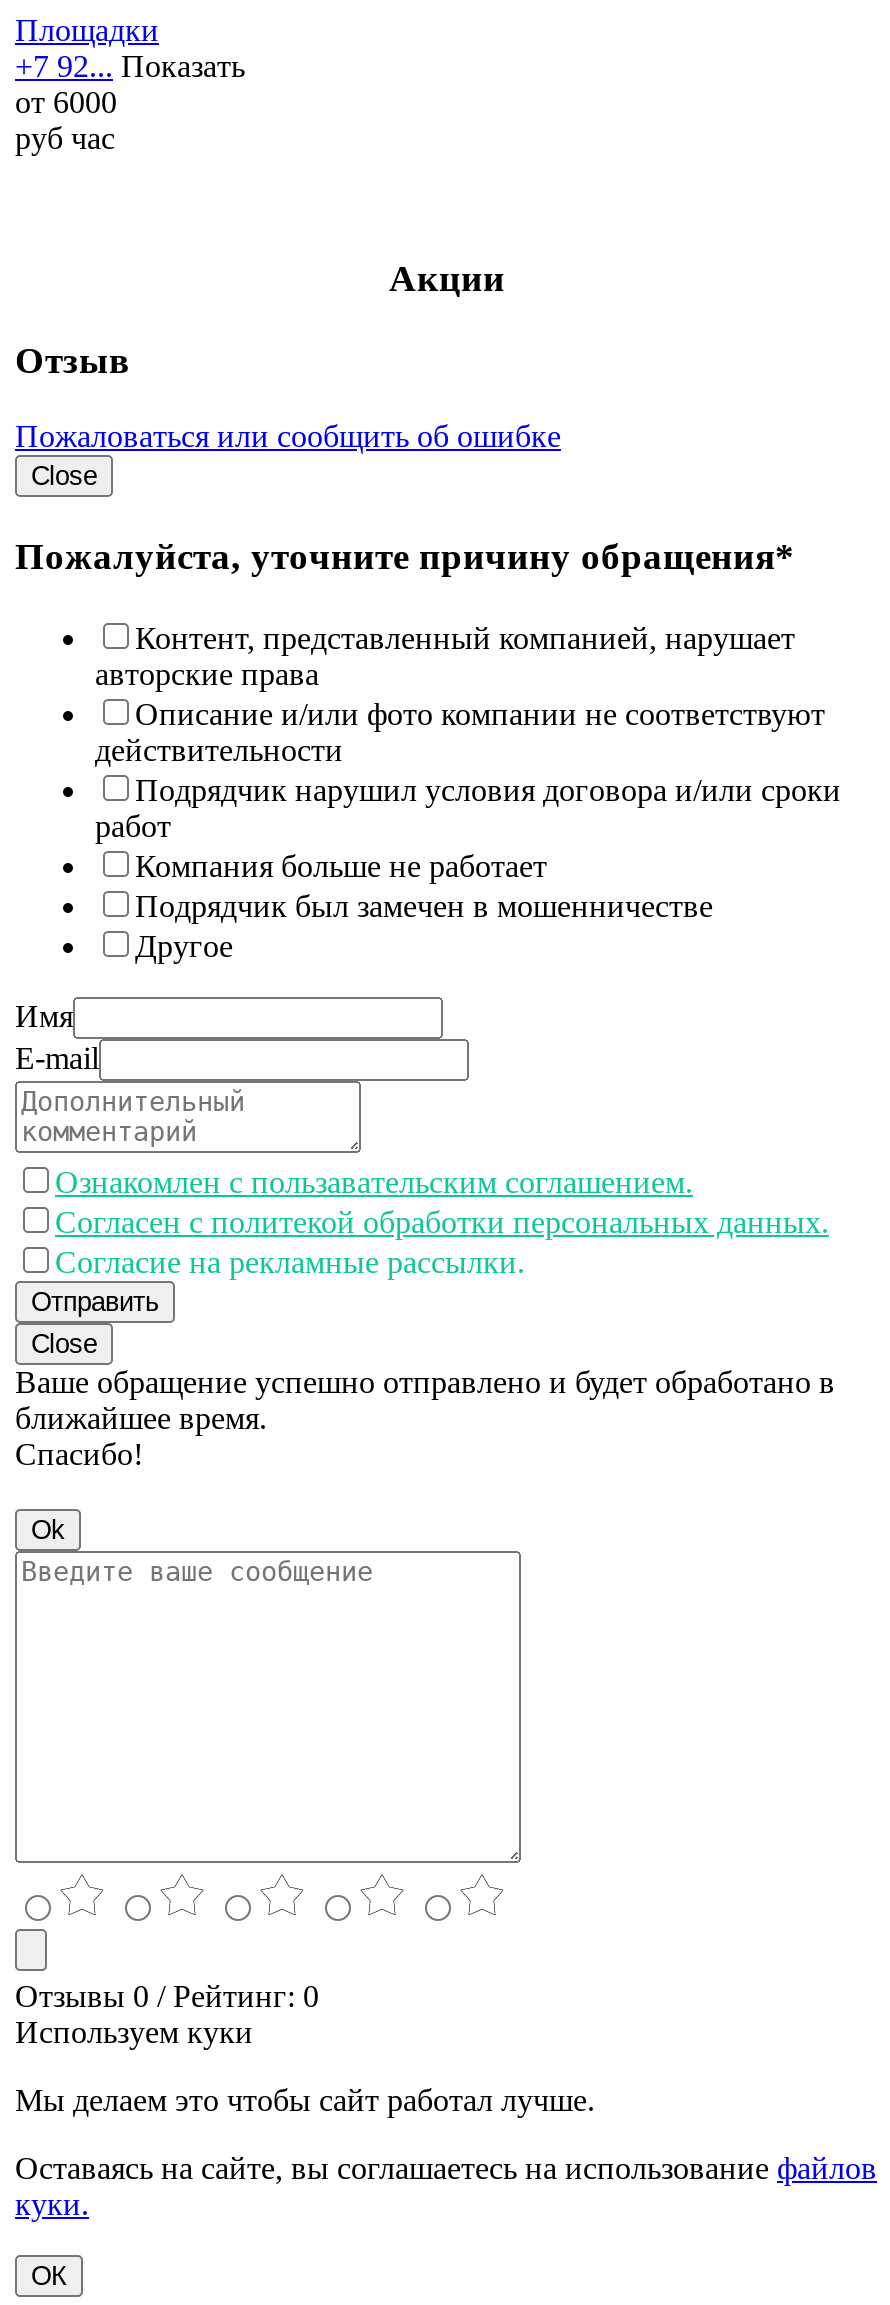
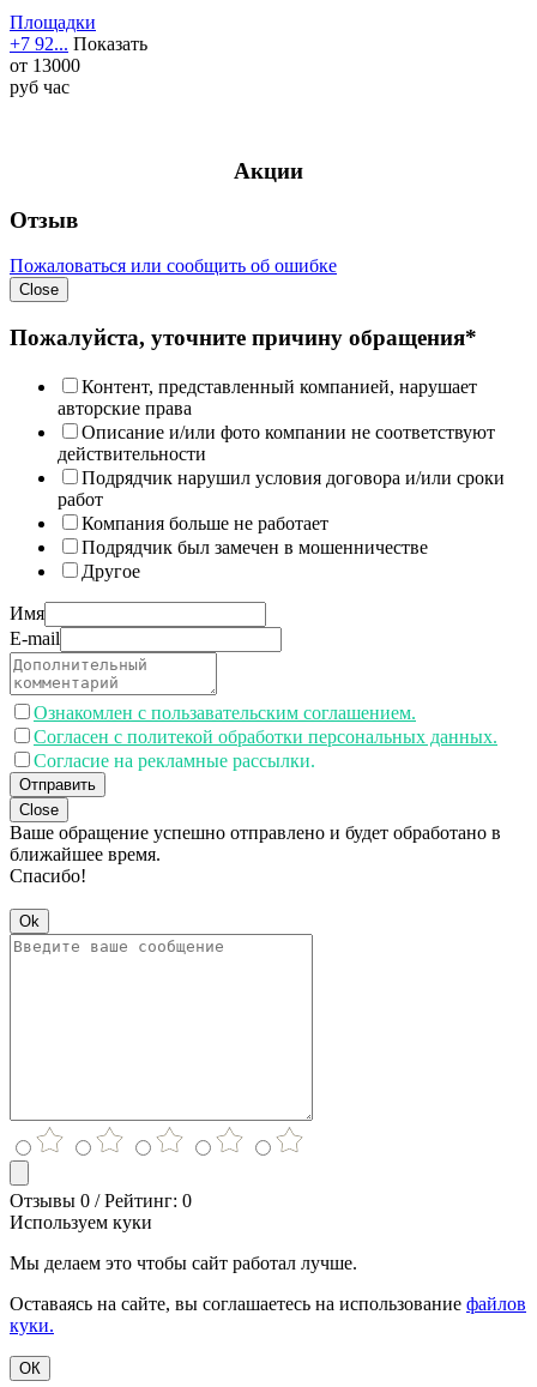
[15,85,117,119] от 6000 -> [10,55,80,75] от 13000

